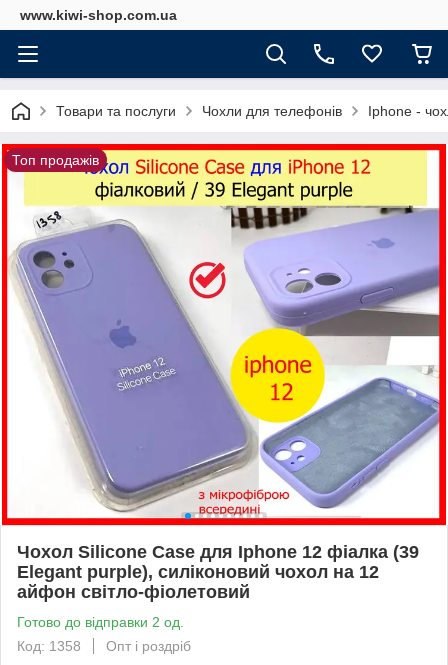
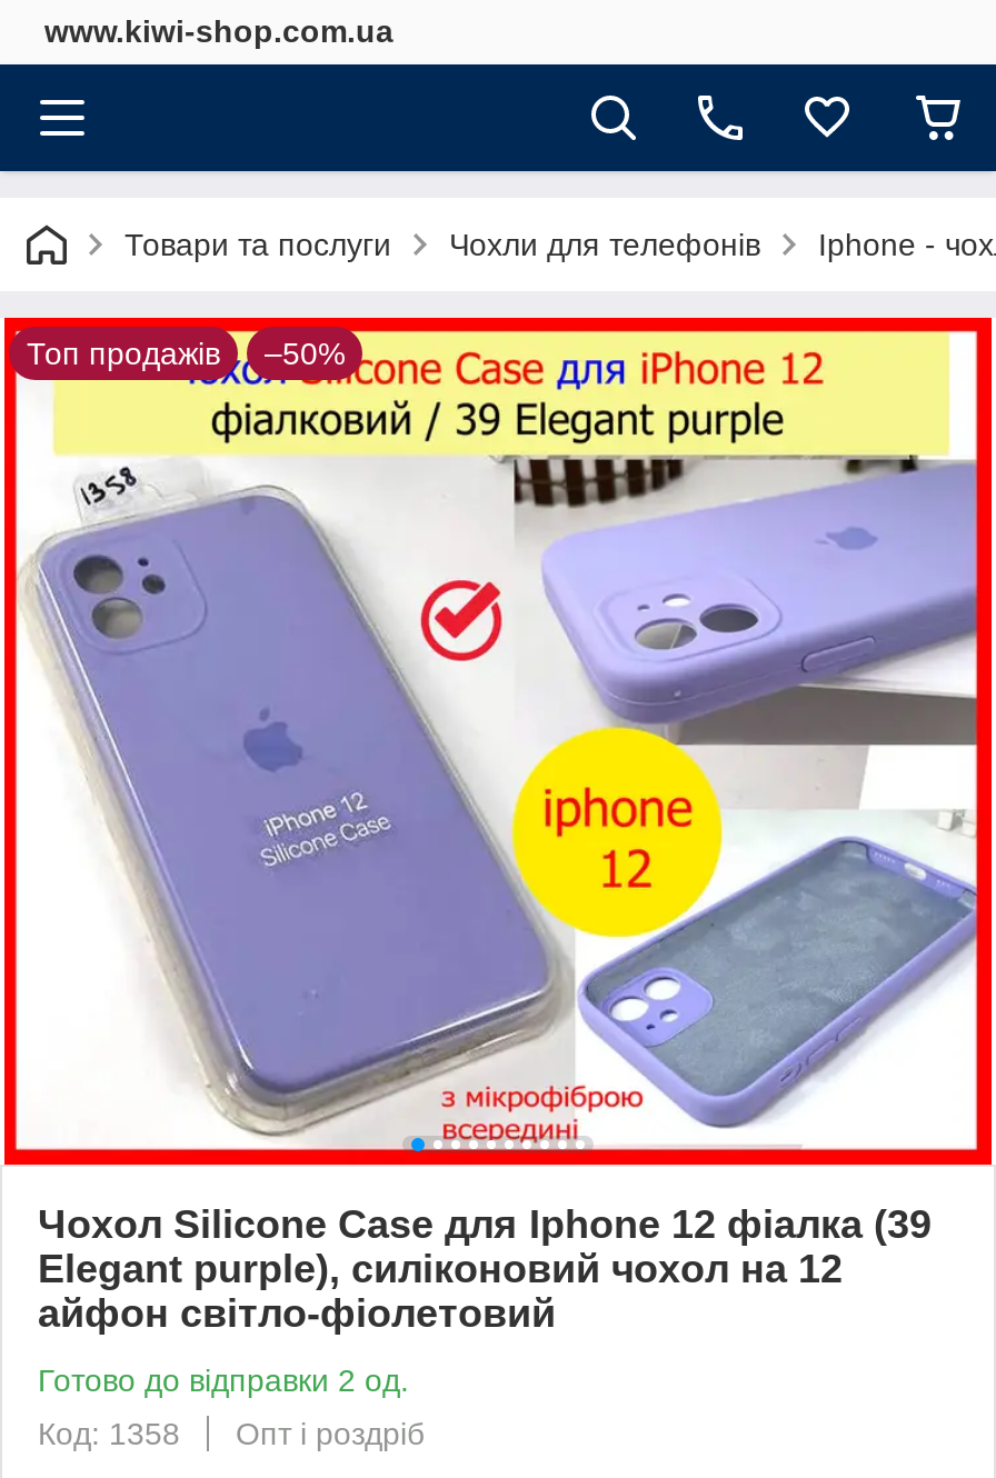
none -> [265,336,345,371] –50%

